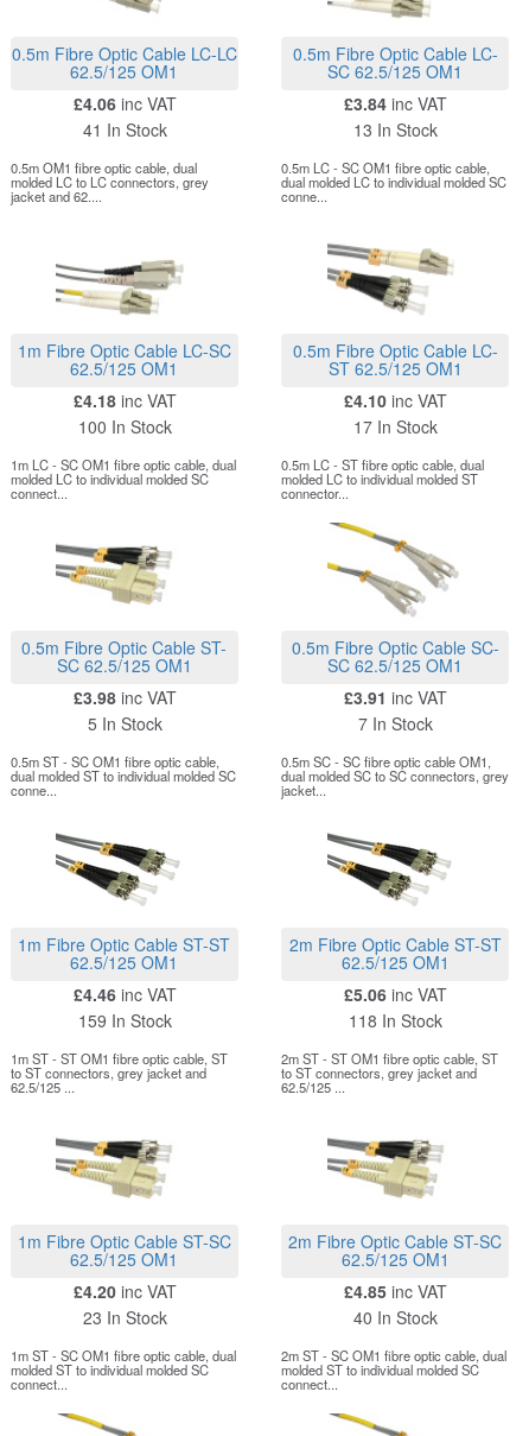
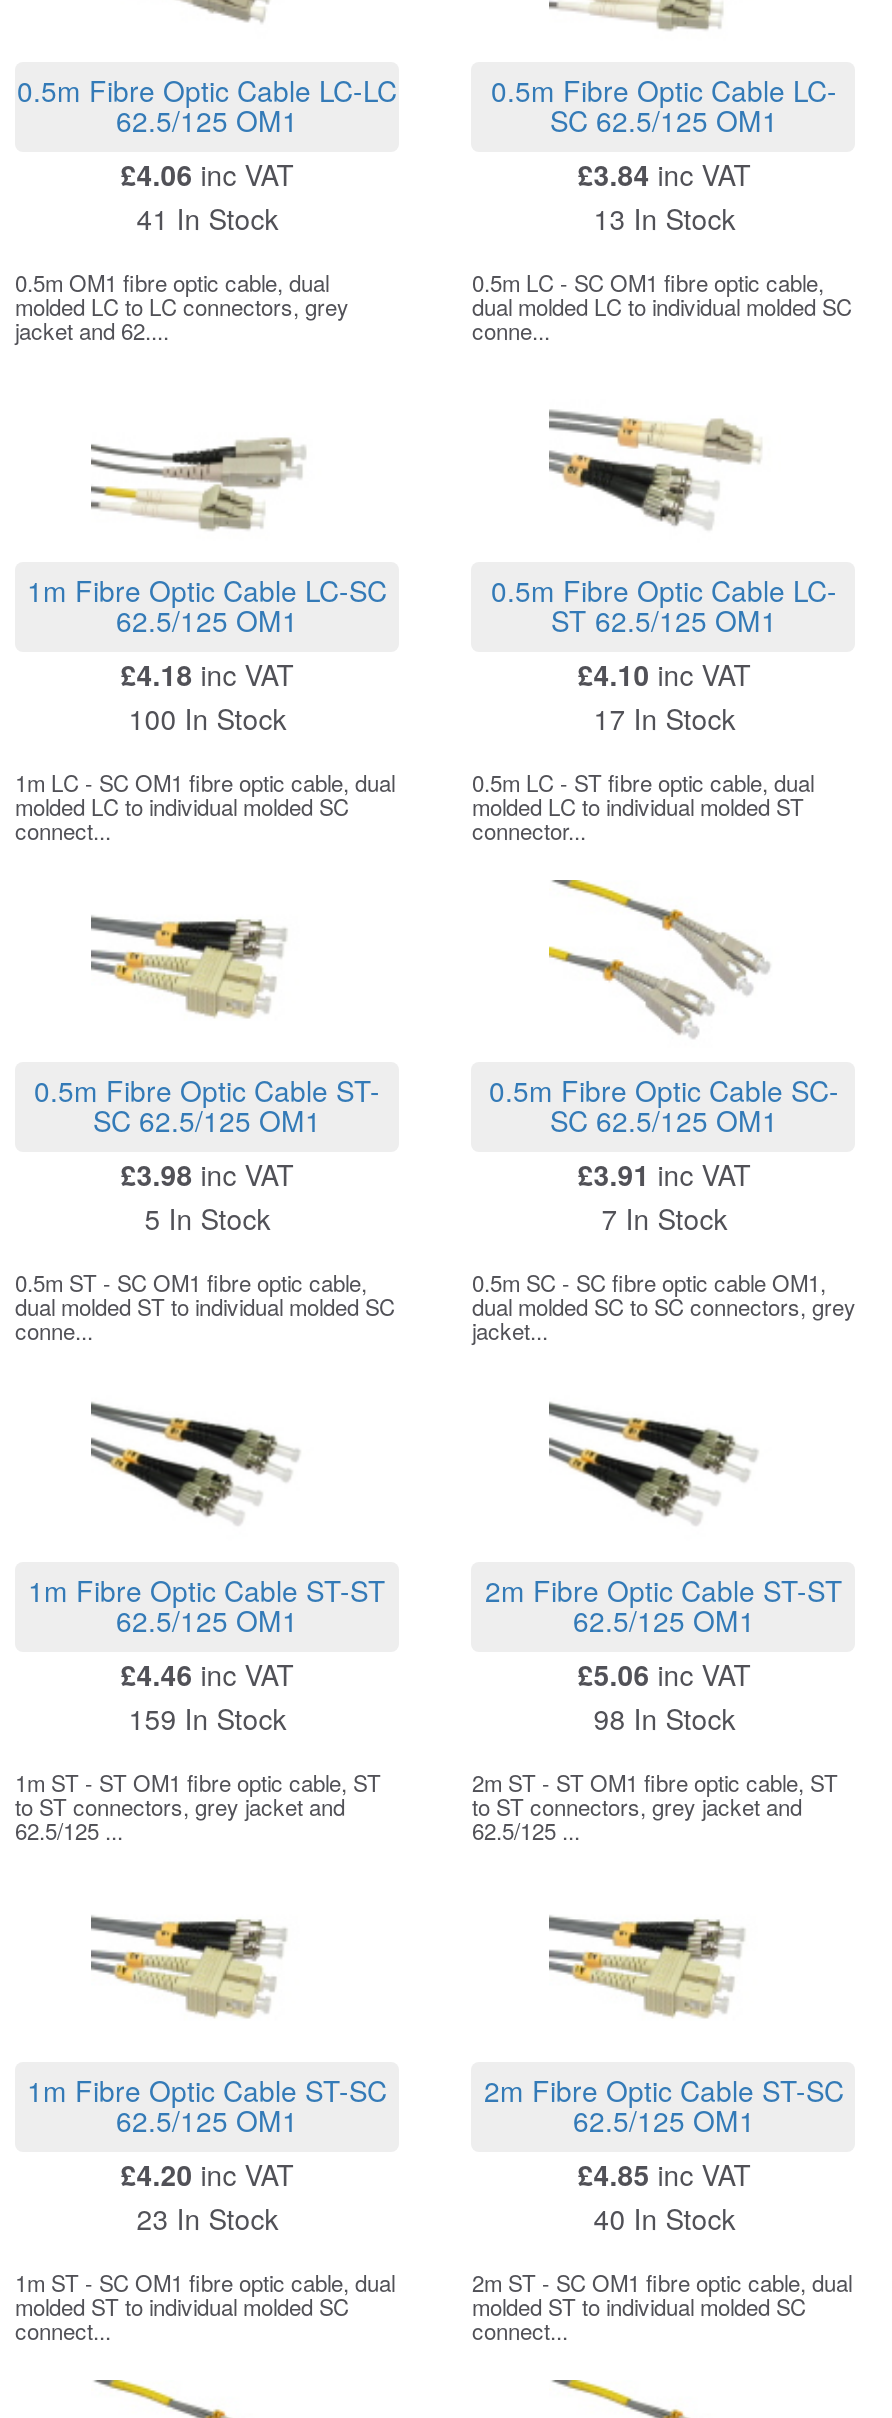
[349,1008,443,1032] 118 In Stock -> [593,1698,735,1738] 98 In Stock

